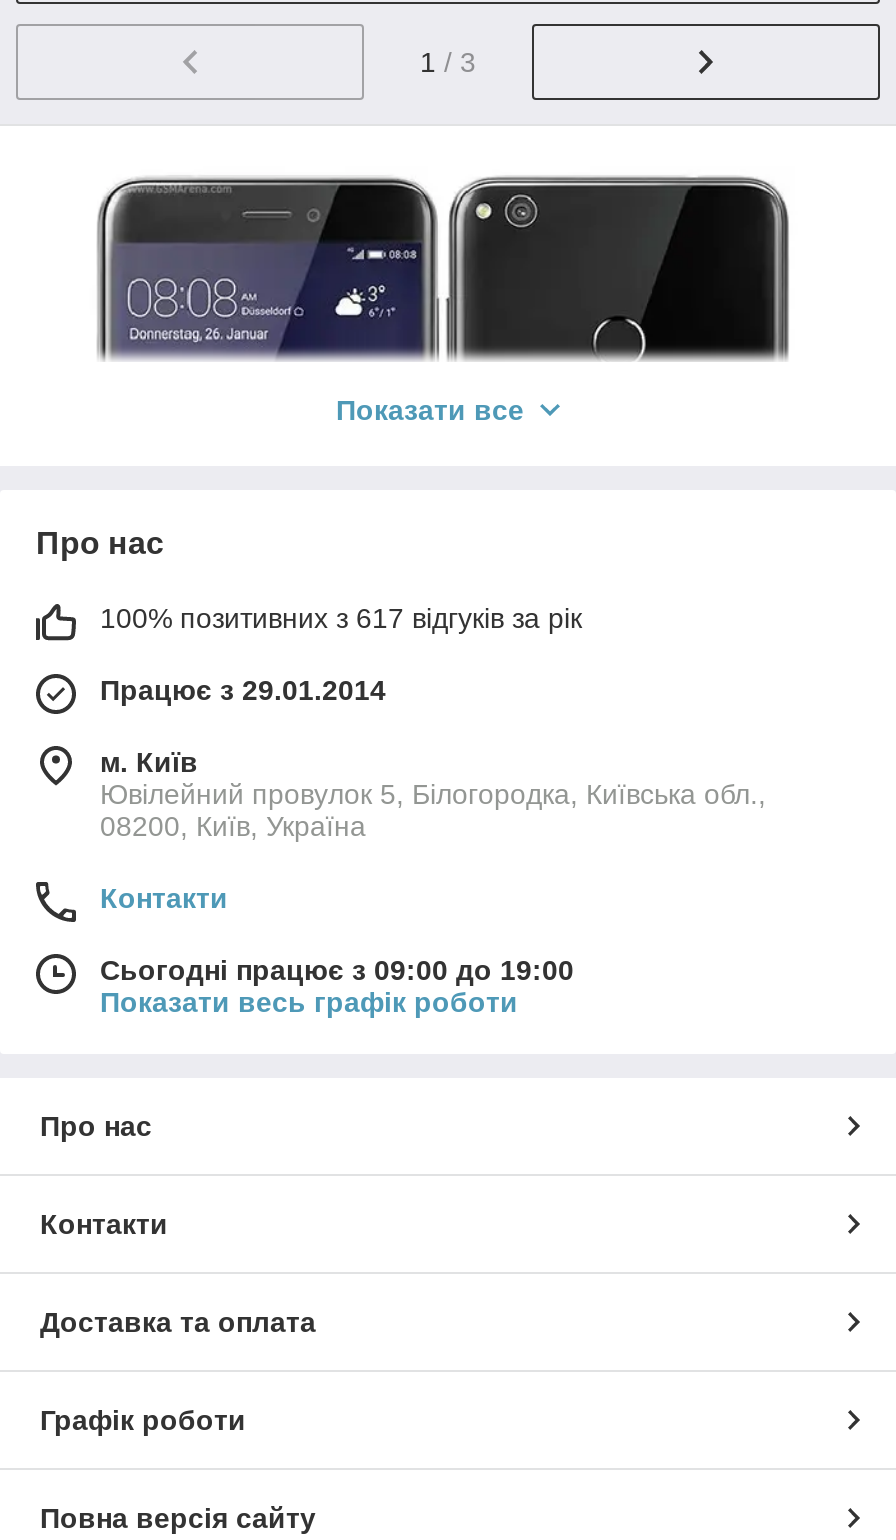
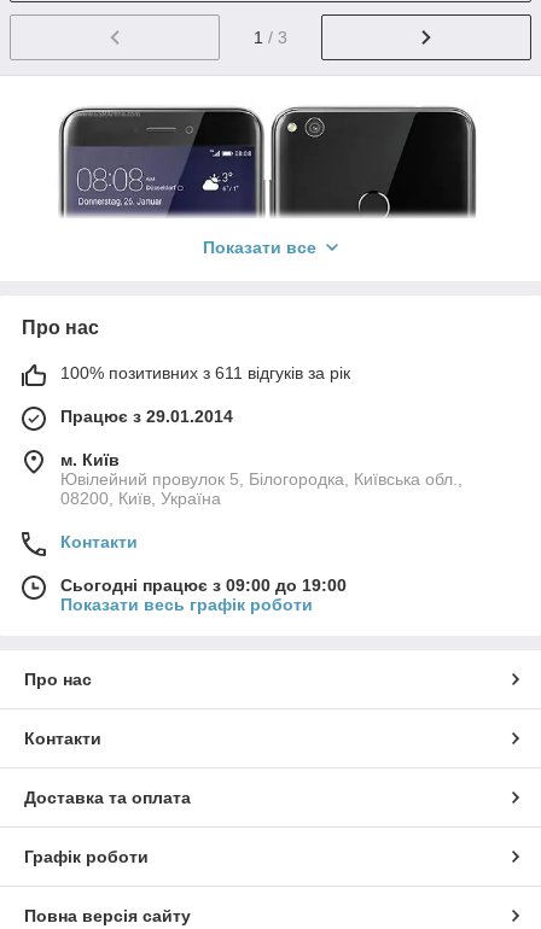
[100,602,582,634] 100% позитивних з 617 відгуків за рік -> [60,363,350,382] 100% позитивних з 611 відгуків за рік

